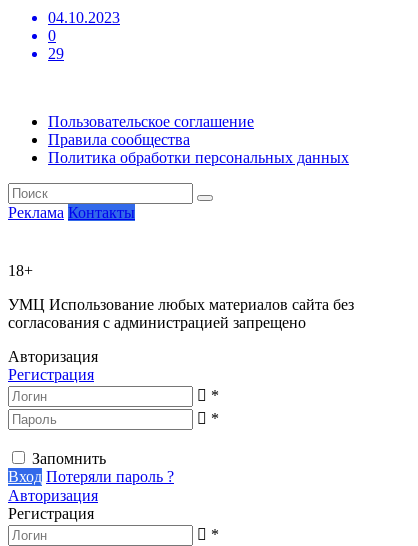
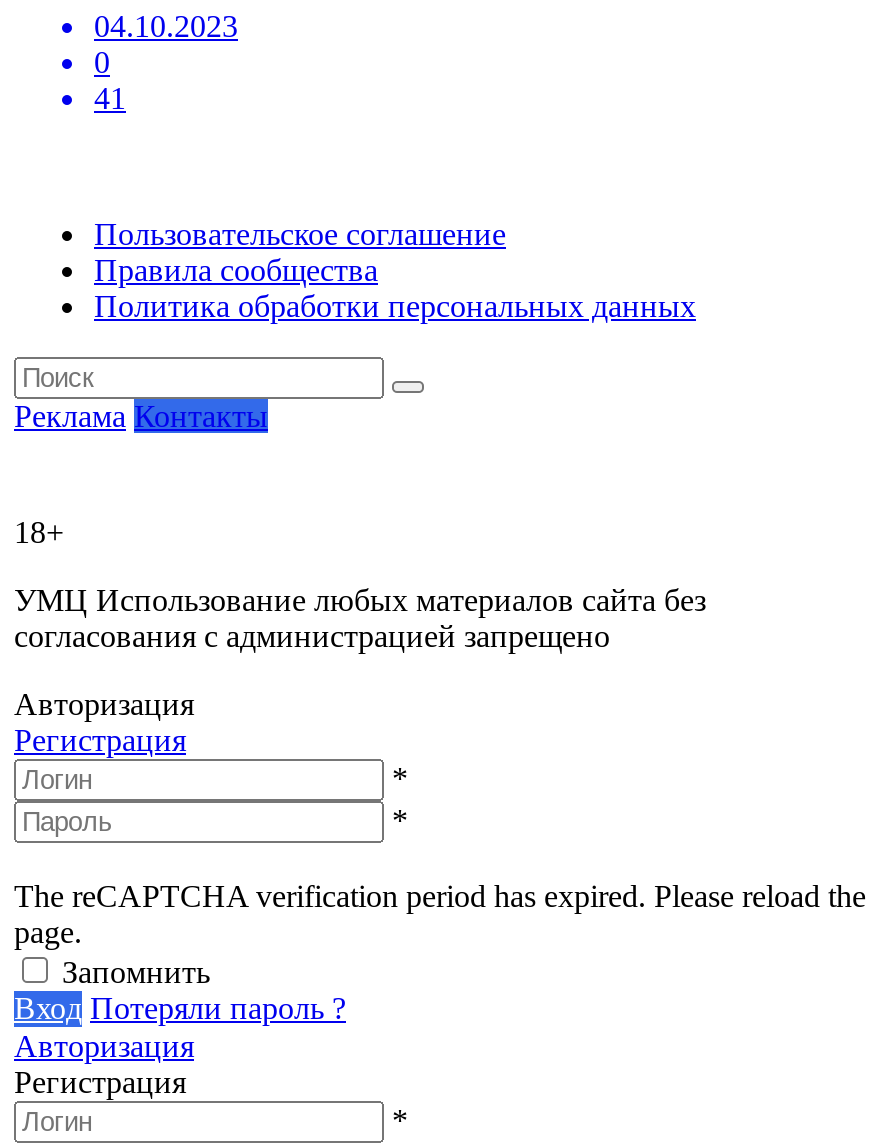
[48,45,64,62] 29 -> [94,82,126,116] 41
none -> [14,880,866,950] The reCAPTCHA verification period has expired. Please reload the | page.

